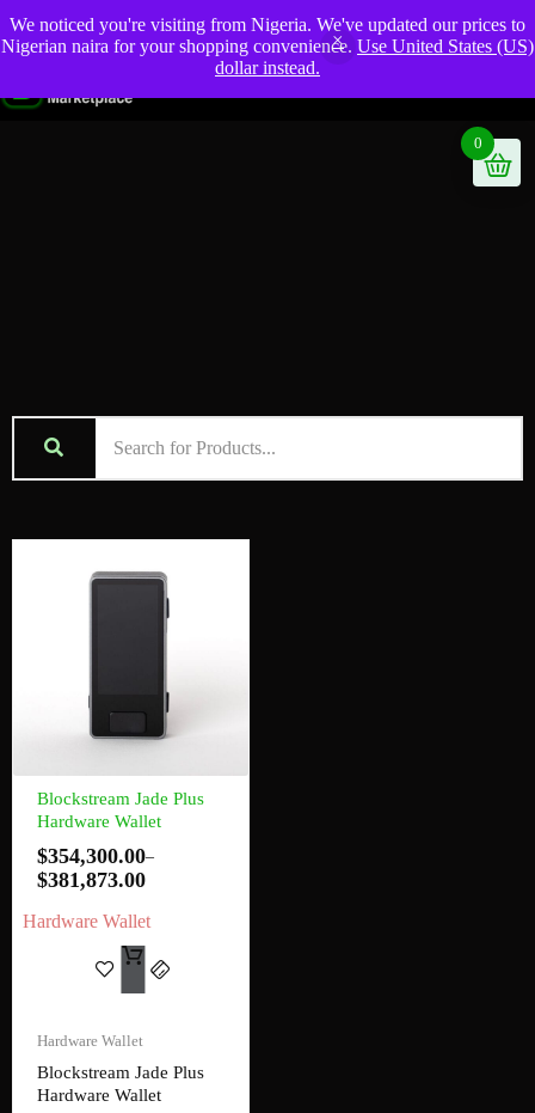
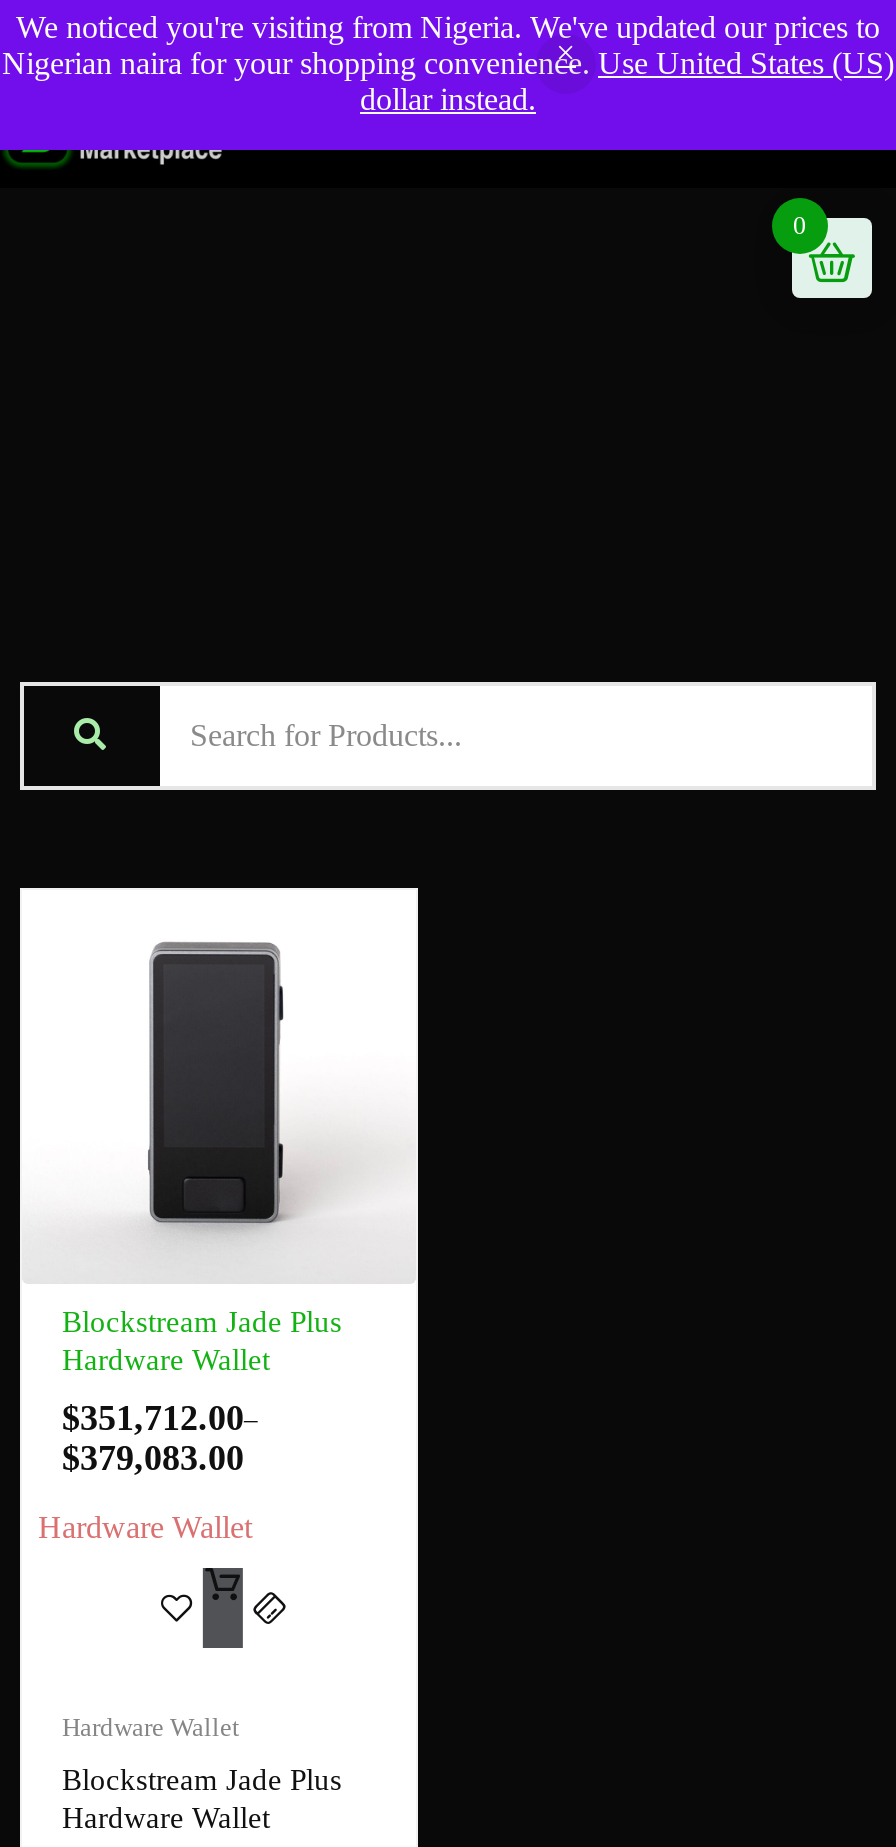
[37,844,154,868] $354,300.00– -> [62,1398,258,1438] $351,712.00–
[37,868,146,892] $381,873.00 -> [62,1438,244,1478] $379,083.00

